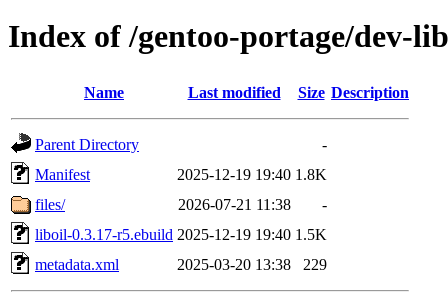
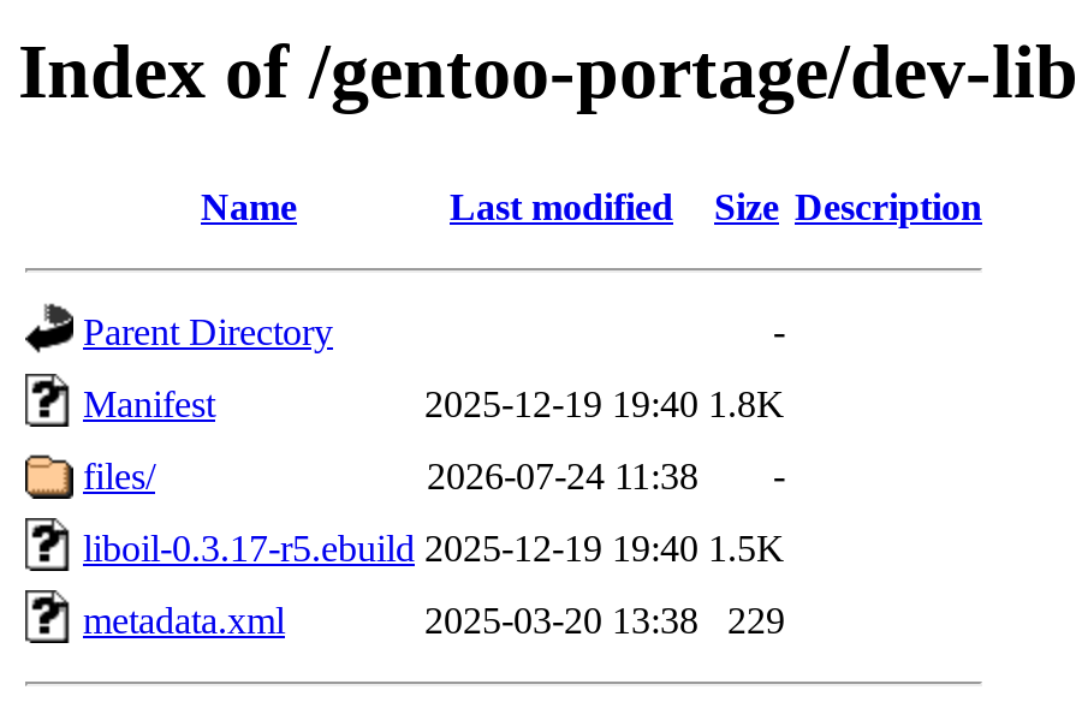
[178,196,291,213] 2026-07-21 11:38 -> [427,455,698,496] 2026-07-24 11:38

